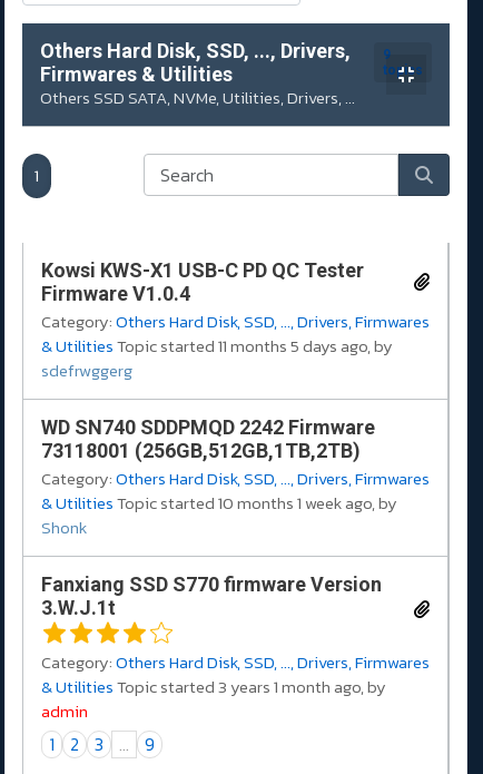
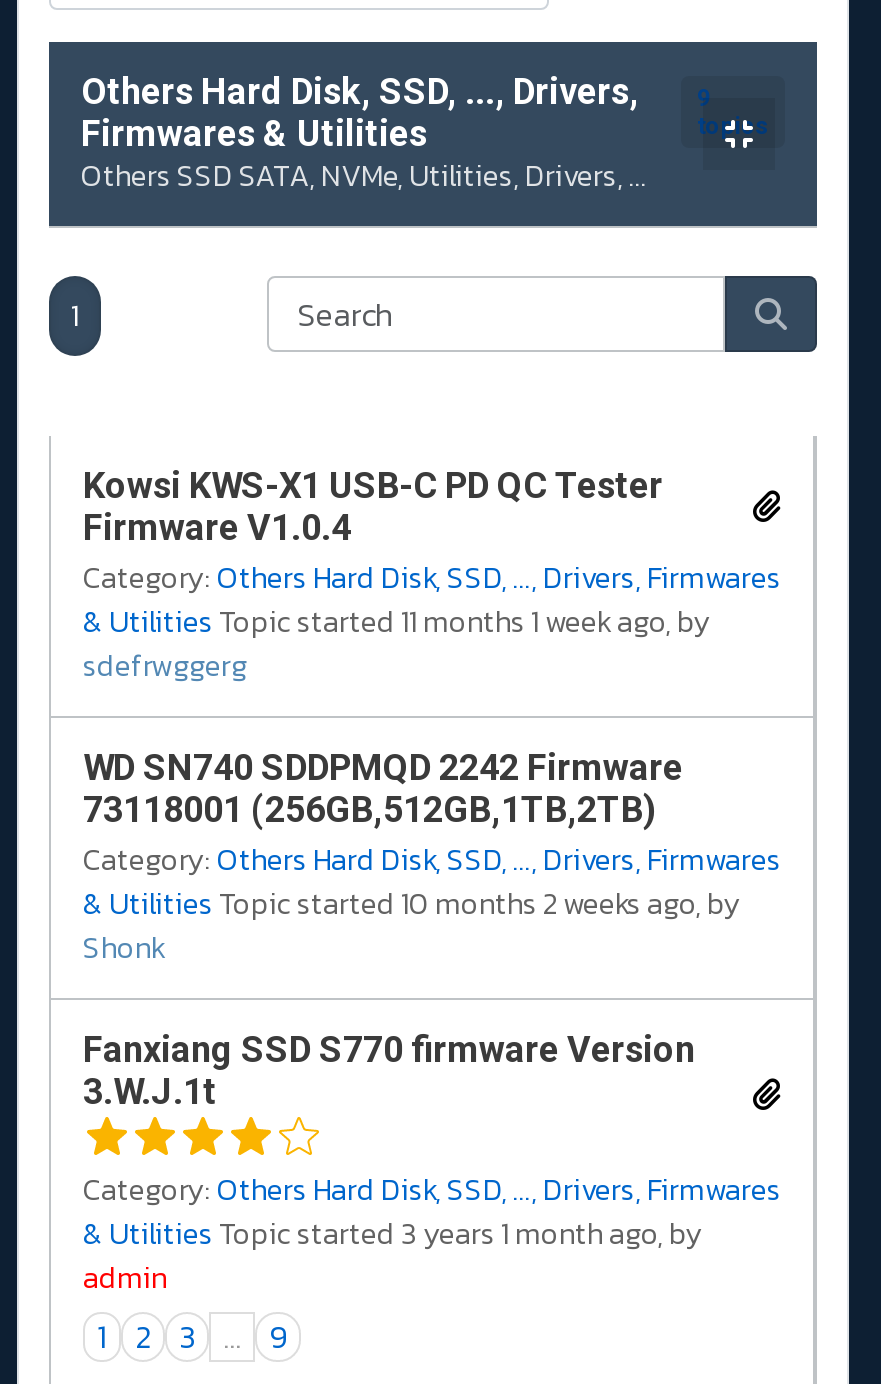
[41,333,393,358] & Utilities Topic started 11 months 5 days ago, by -> [83,597,711,643] & Utilities Topic started 11 months 1 week ago, by
[41,490,397,515] & Utilities Topic started 10 months 1 week ago, by -> [83,879,741,925] & Utilities Topic started 10 months 2 weeks ago, by

